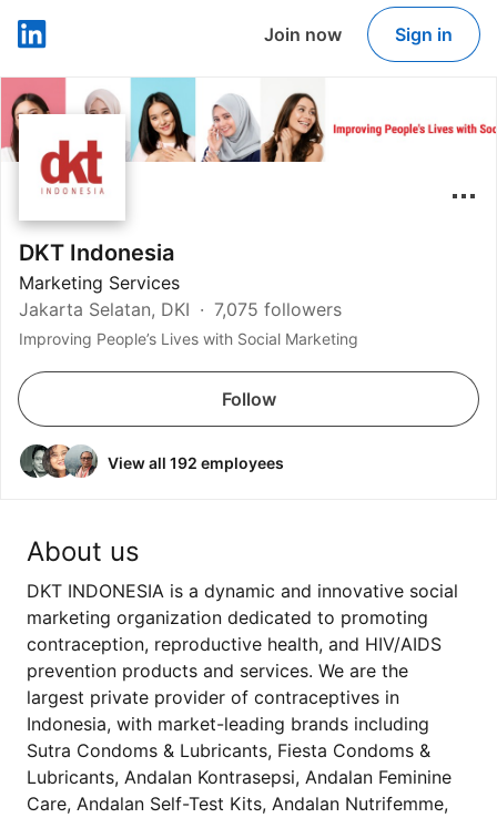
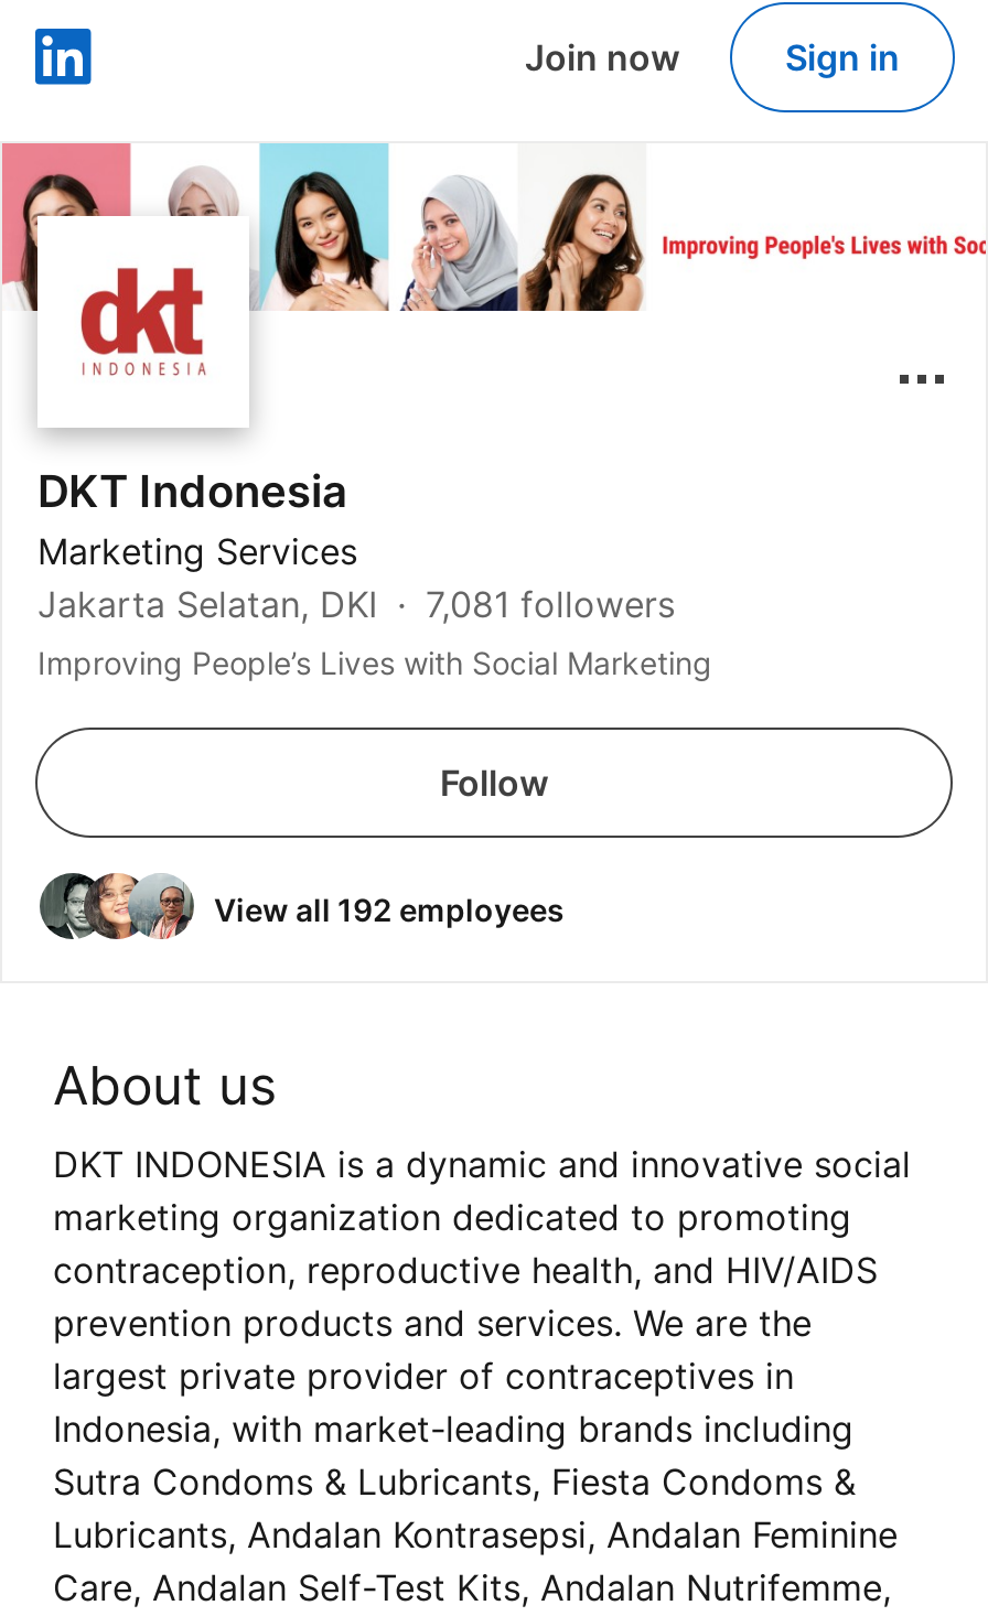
[19,298,342,320] Jakarta Selatan, DKI 7,075 followers -> [37,582,675,626] Jakarta Selatan, DKI 7,081 followers

